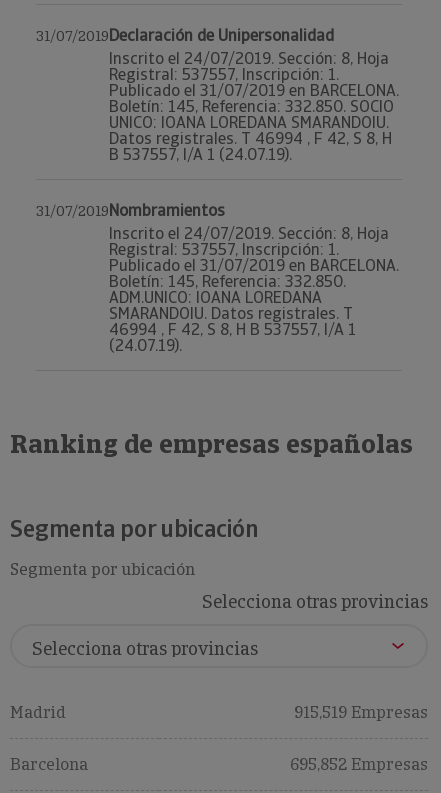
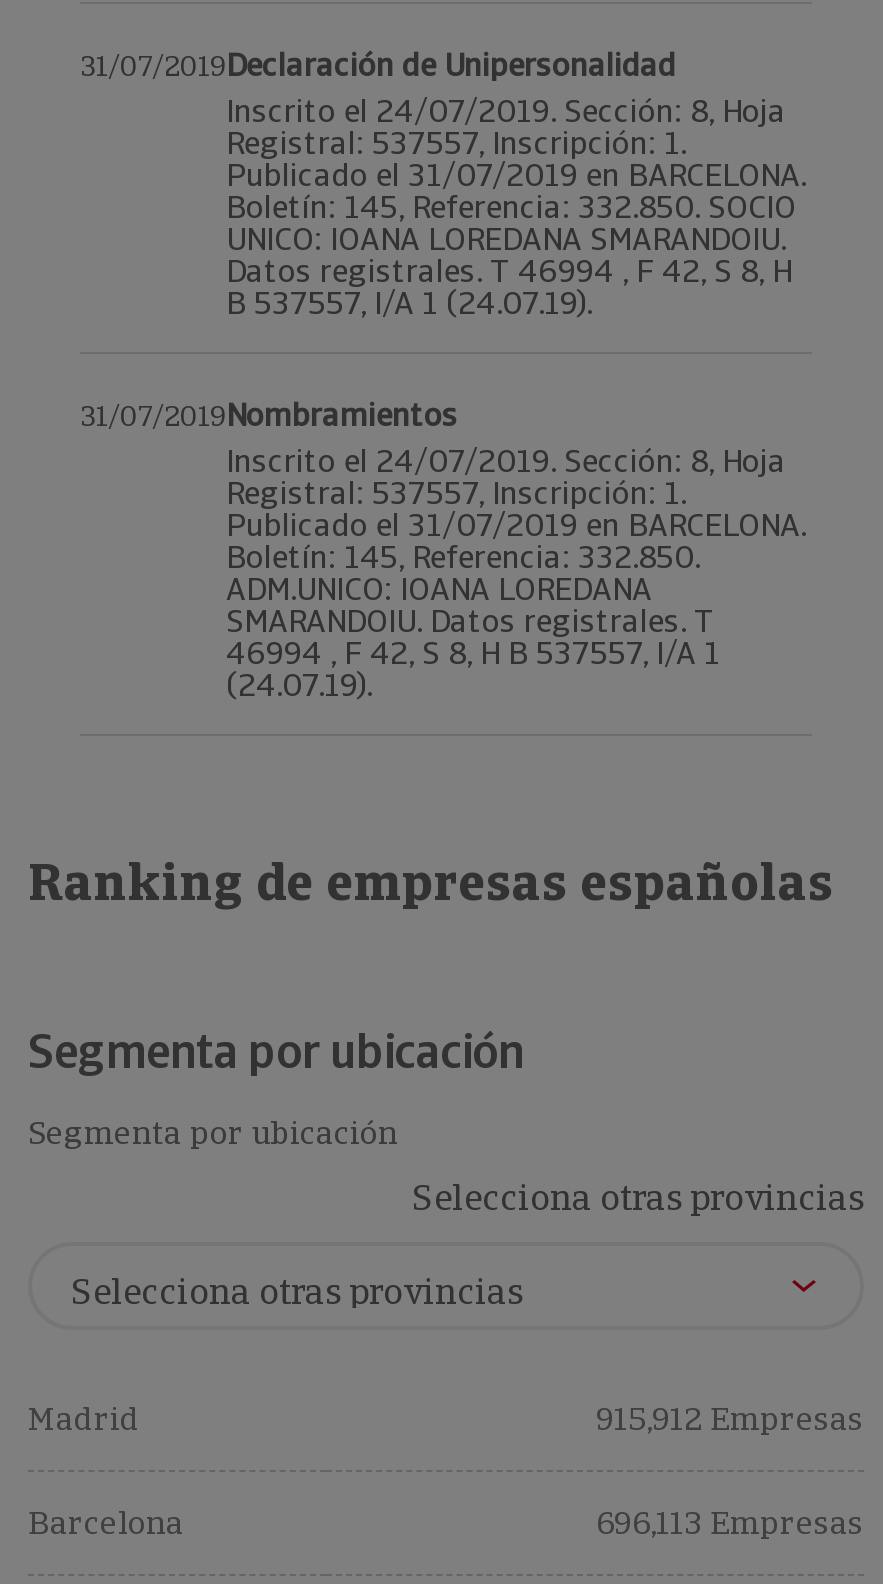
[294,702,428,723] 915,519 Empresas -> [596,1398,864,1440] 915,912 Empresas
[290,754,428,775] 695,852 Empresas -> [596,1502,864,1544] 696,113 Empresas

